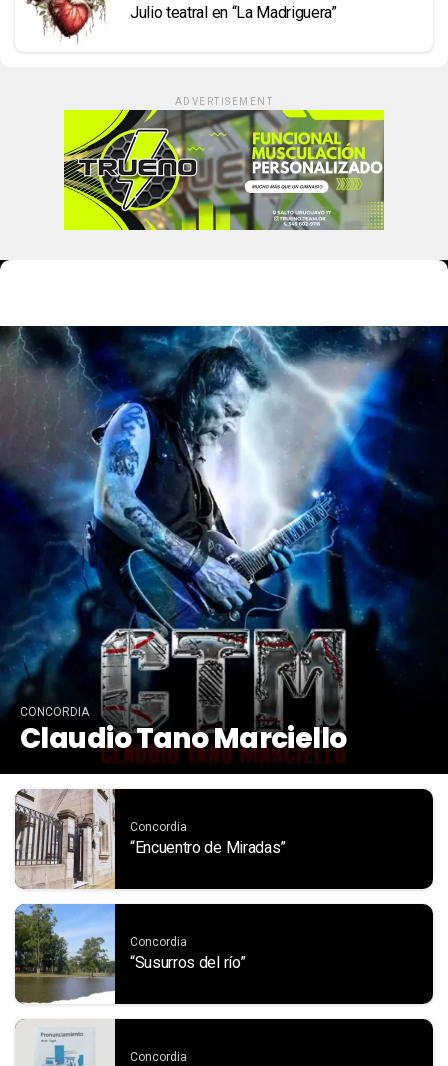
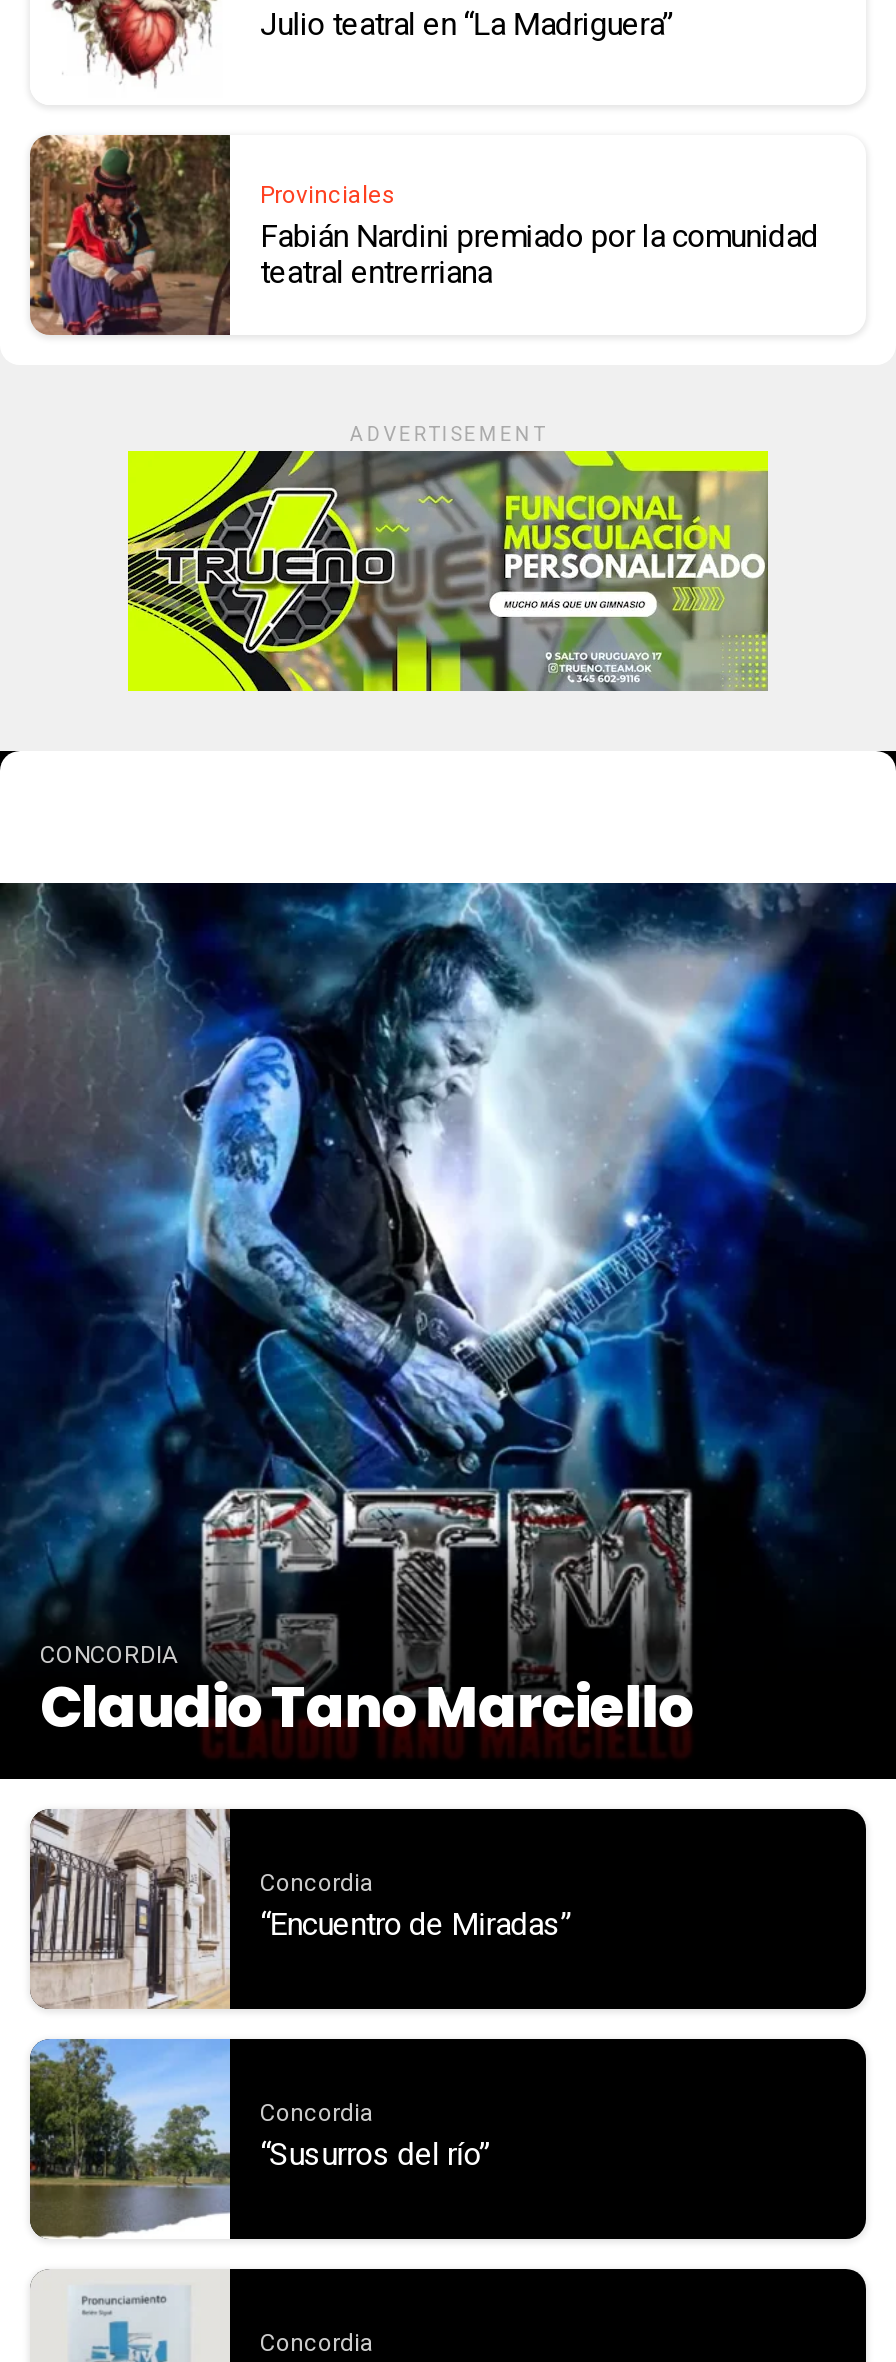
none -> [28,132,818,338] [image] | Provinciales | Fabián Nardini premiado por la comunidad | teatral entrerriana

